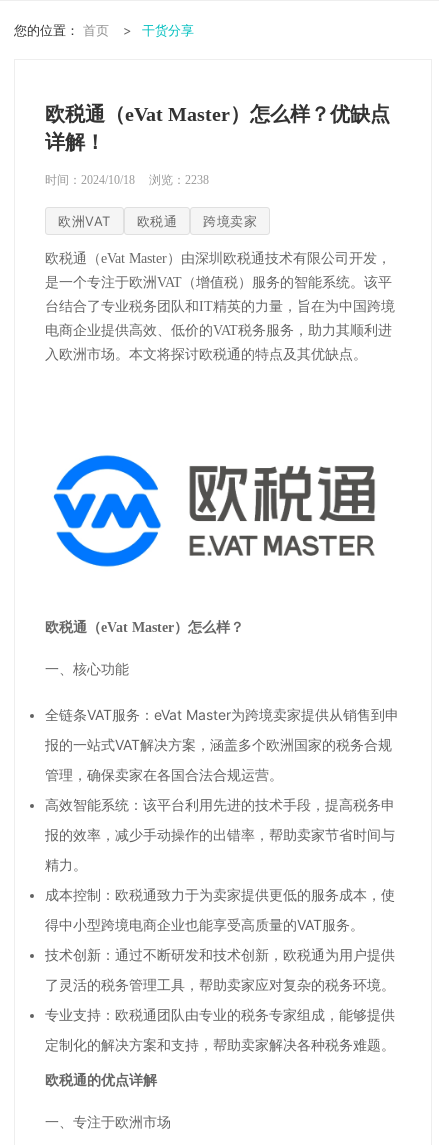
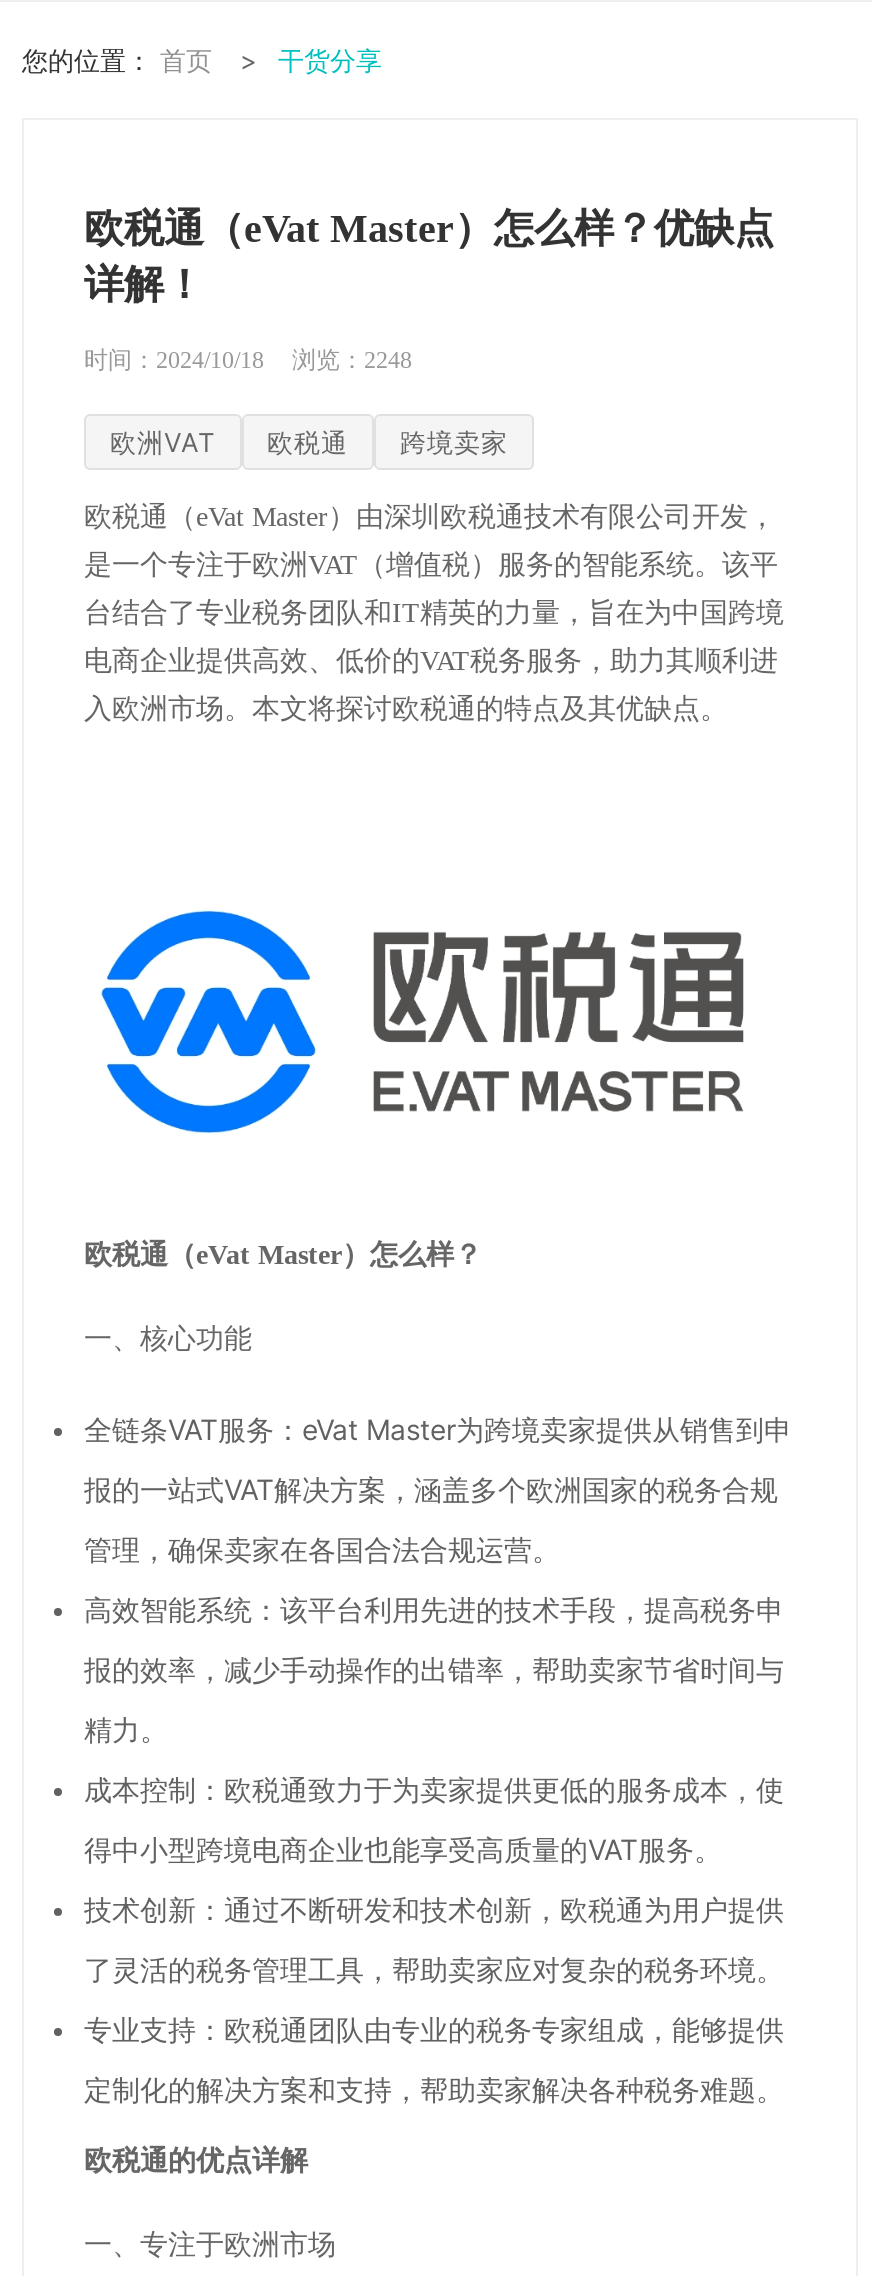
[45,173,209,187] 时间：2024/10/18 浏览：2238 -> [84,346,412,374] 时间：2024/10/18 浏览：2248

